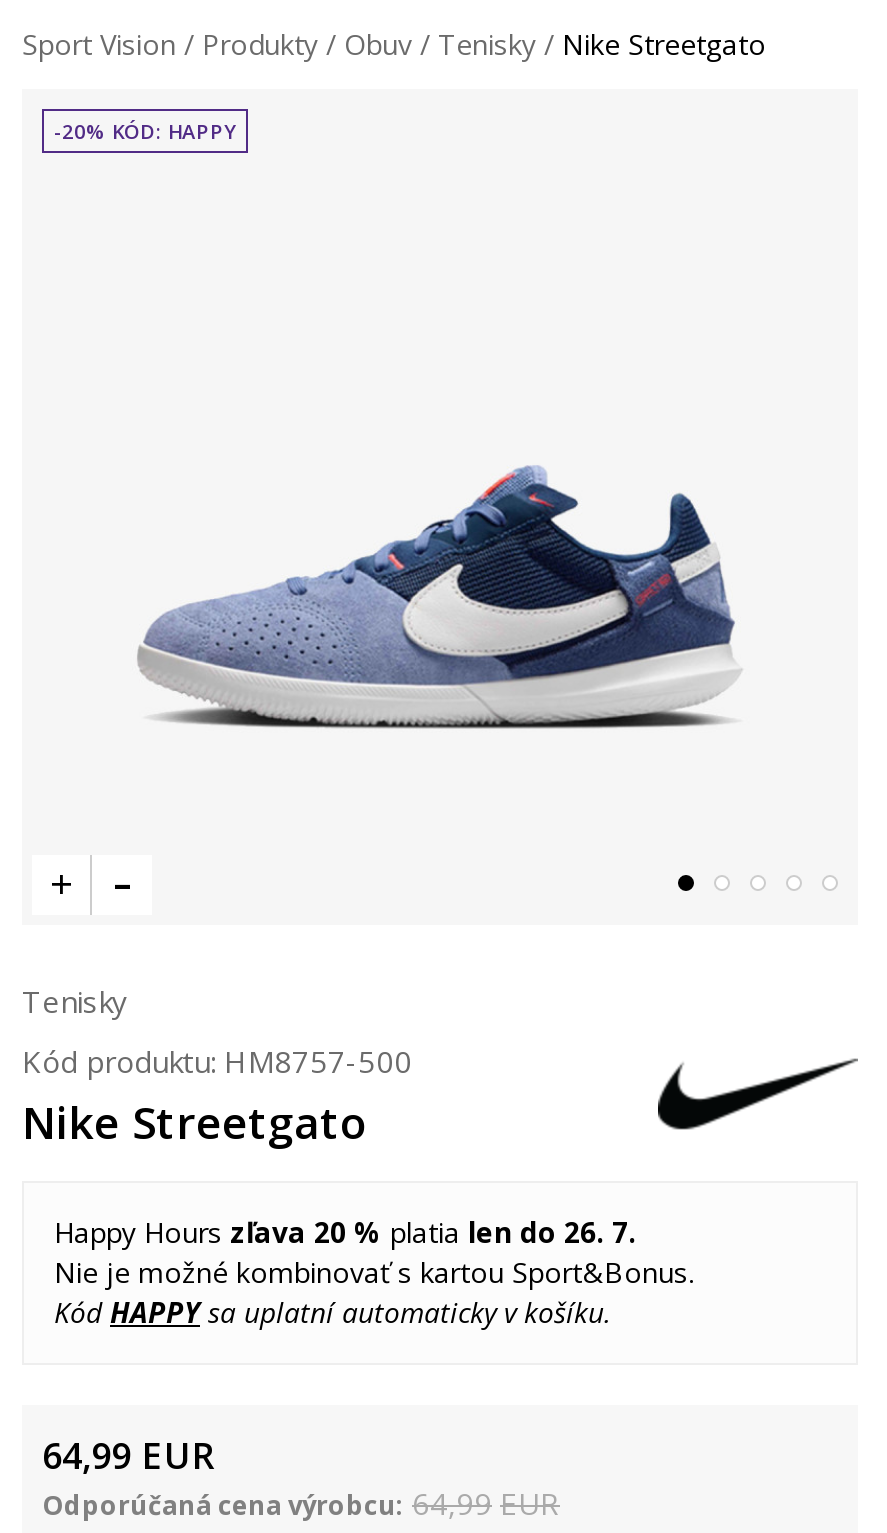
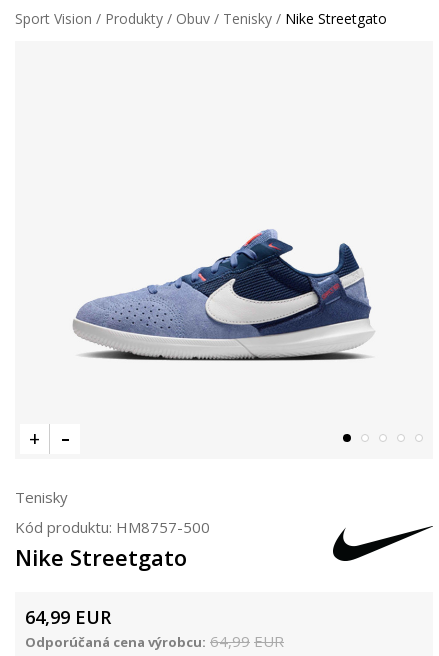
[54,117,236,145] -20% KÓD: HAPPY -> none
[54,1213,694,1331] Happy Hours zľava 20 % platia len do 26. 7. | Nie je možné kombinovať s kartou Sport&Bonus. | Kód HAPPYsa uplatní automaticky v košíku. -> none

